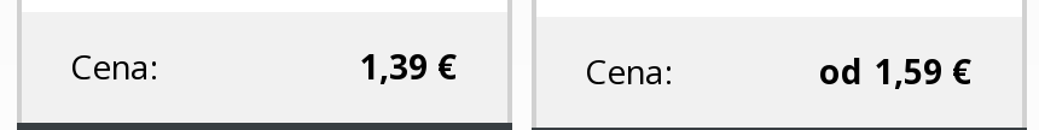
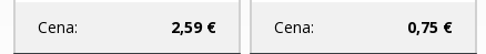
[360,44,459,89] 1,39 € -> [171,17,216,38] 2,59 €
[819,48,974,94] od 1,59 € -> [407,17,453,38] 0,75 €

